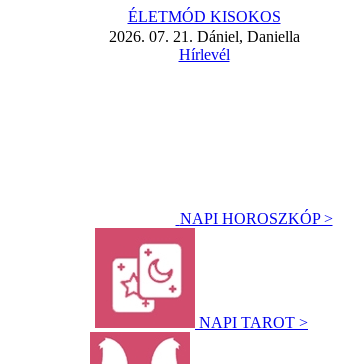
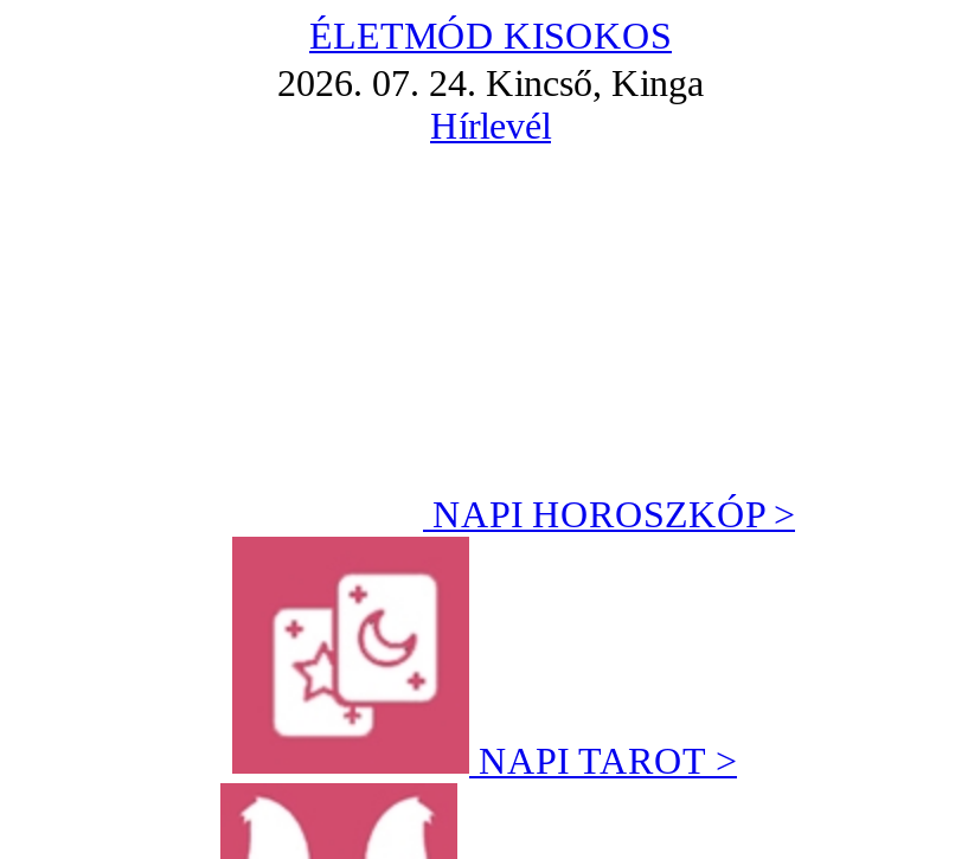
[108,28,299,45] 2026. 07. 21. Dániel, Daniella -> [277,63,704,103] 2026. 07. 24. Kincső, Kinga

